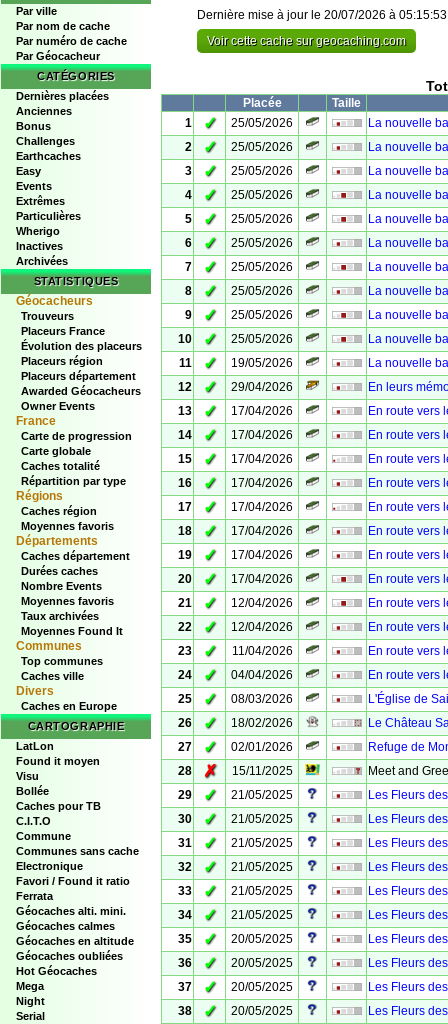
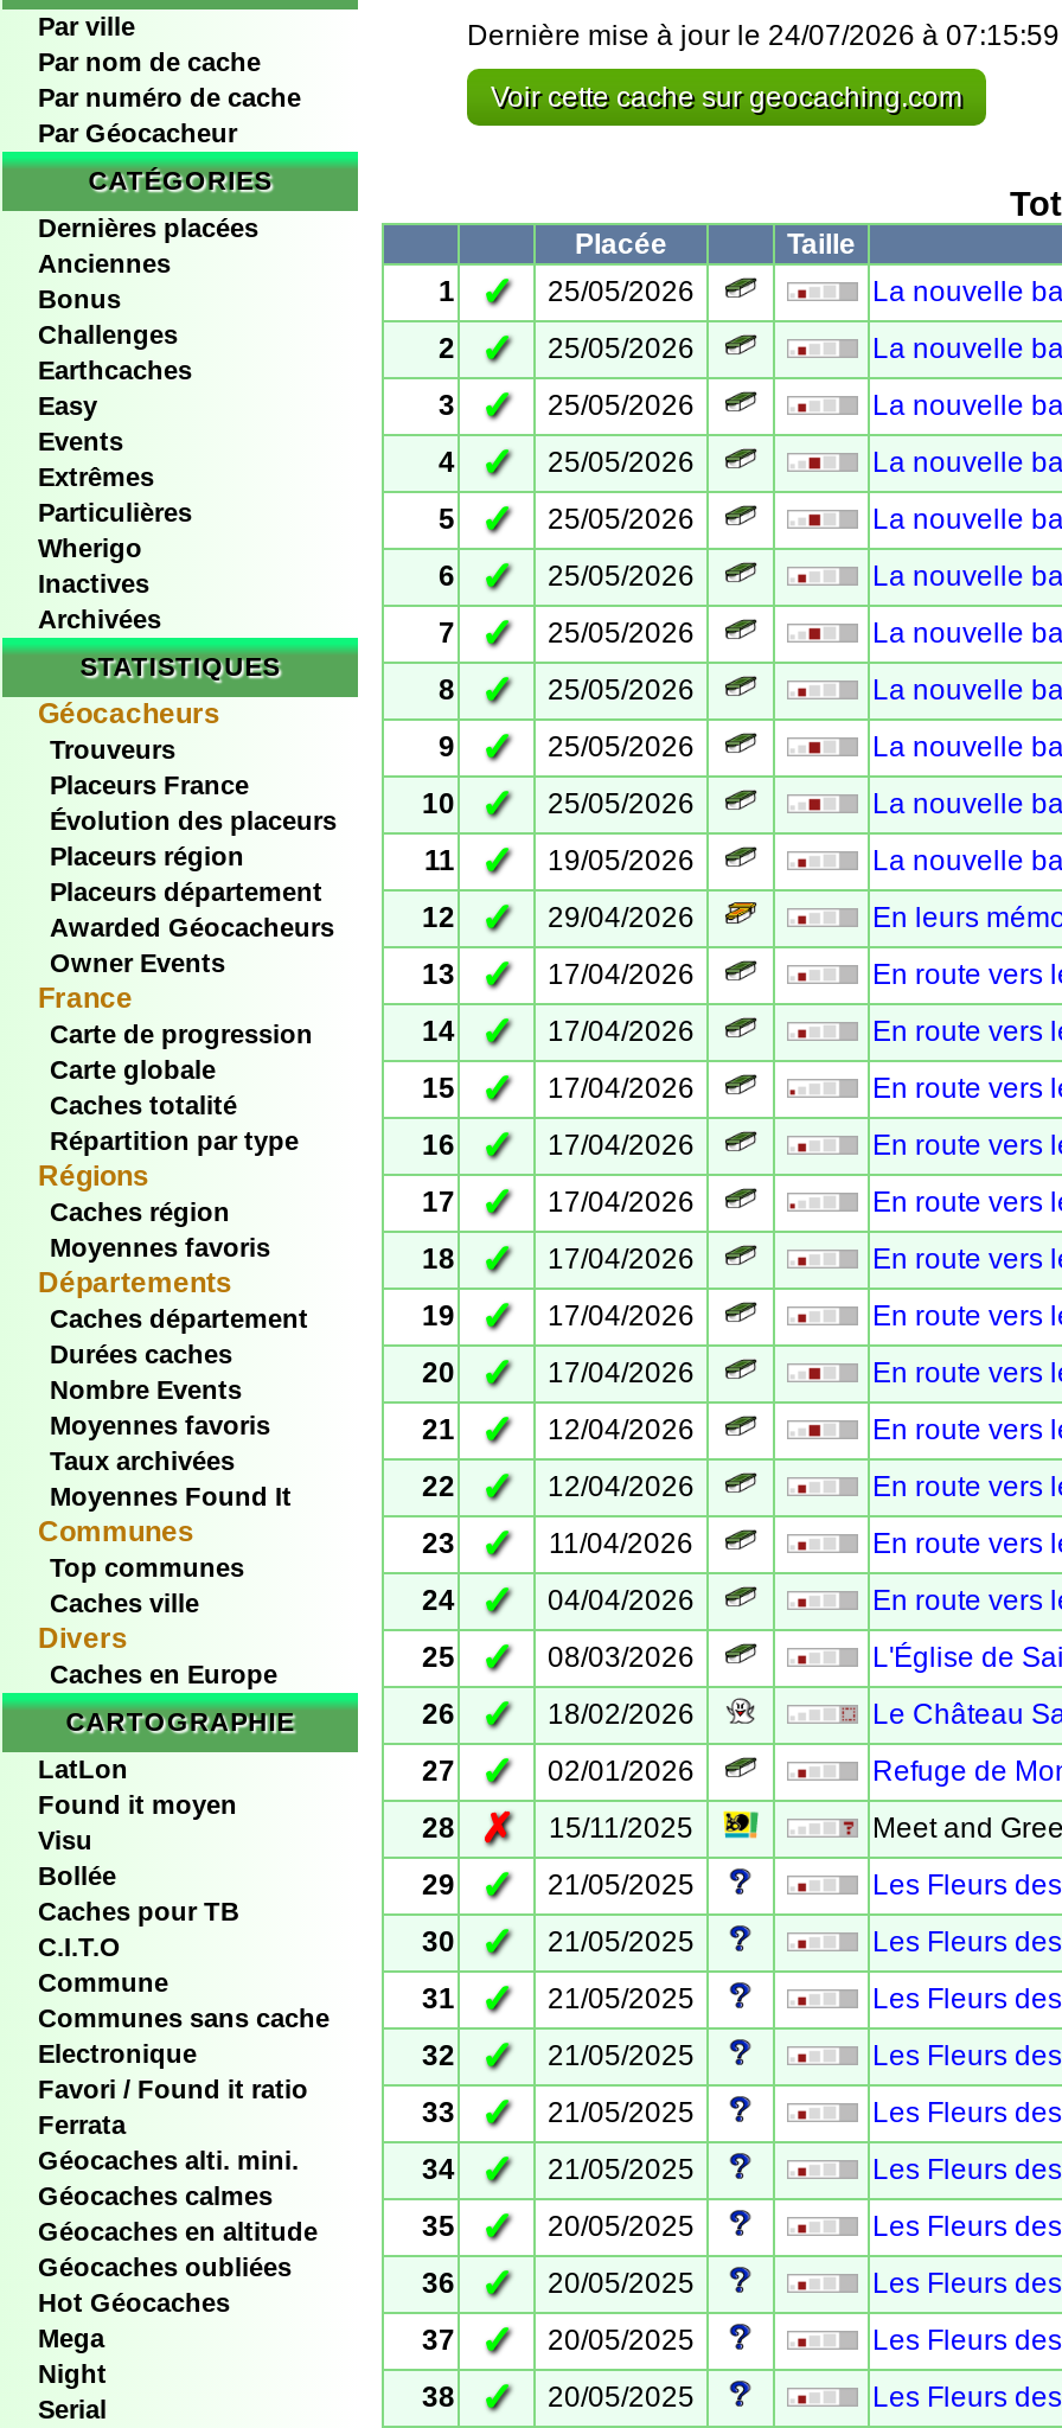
[197,8,447,22] Dernière mise à jour le 20/07/2026 à 05:15:53 -> [467,19,1060,52] Dernière mise à jour le 24/07/2026 à 07:15:59

